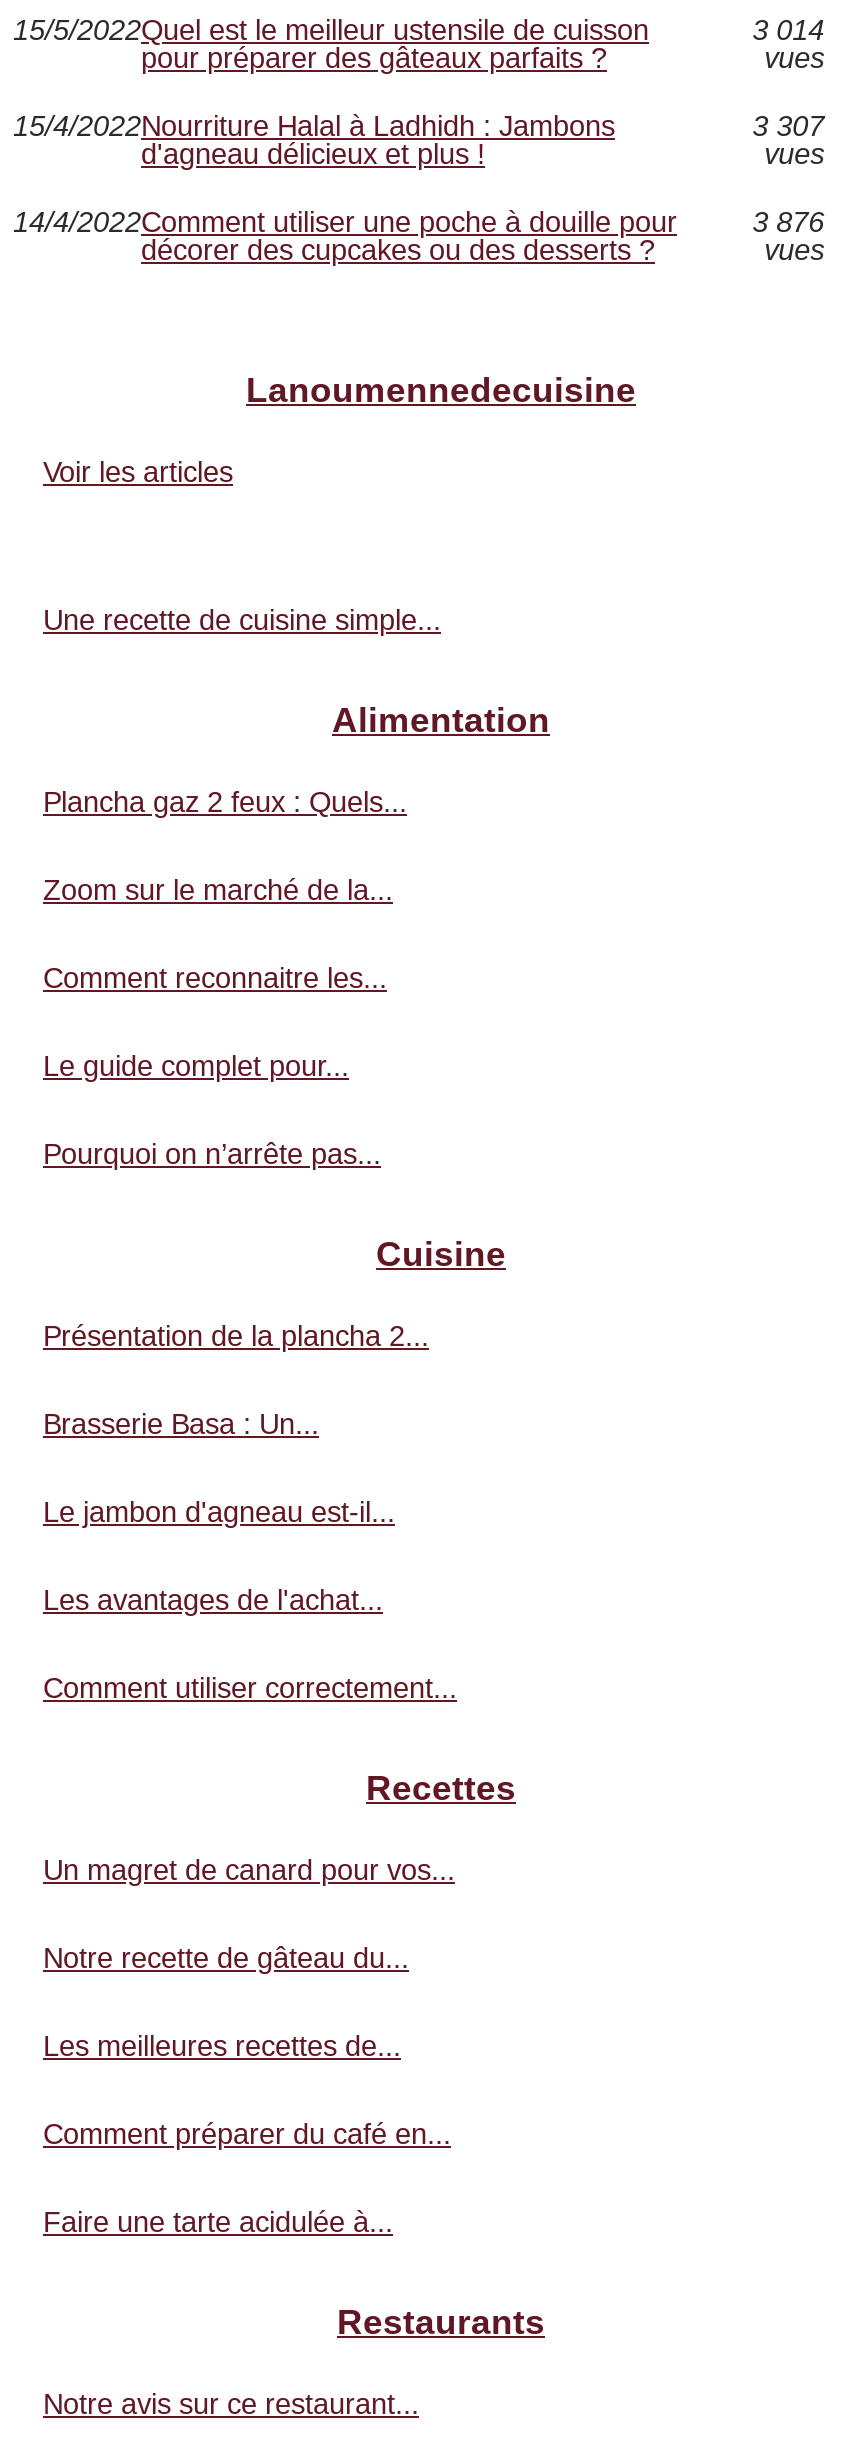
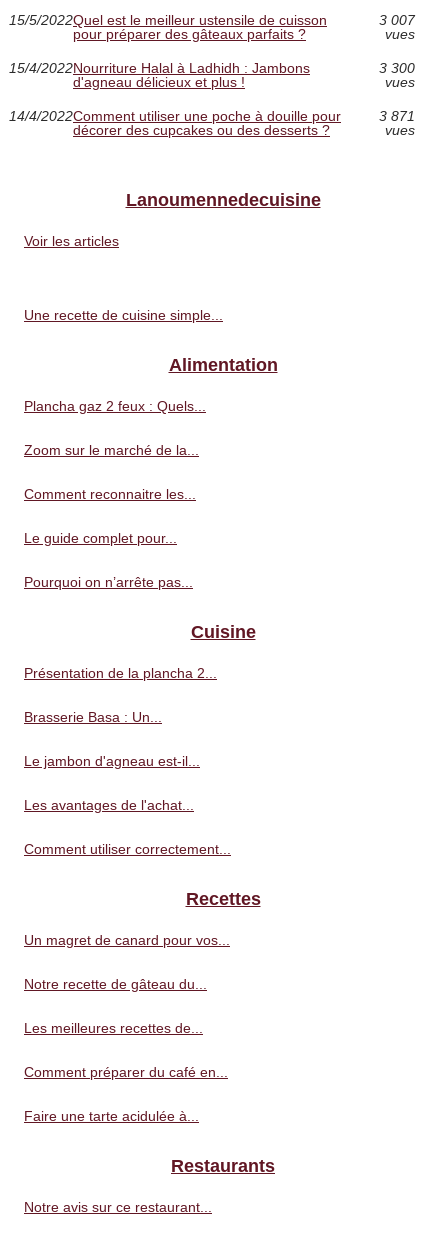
[752,14,824,46] 3 014 -> [379,12,415,28] 3 007
[752,110,824,142] 3 307 -> [379,60,415,76] 3 300
[752,206,824,238] 3 876 -> [379,108,415,124] 3 871

